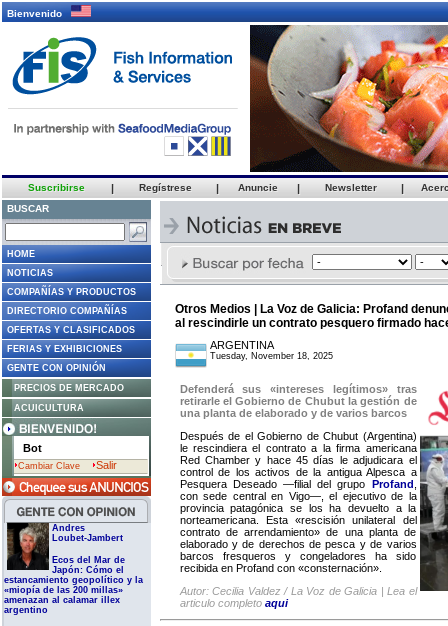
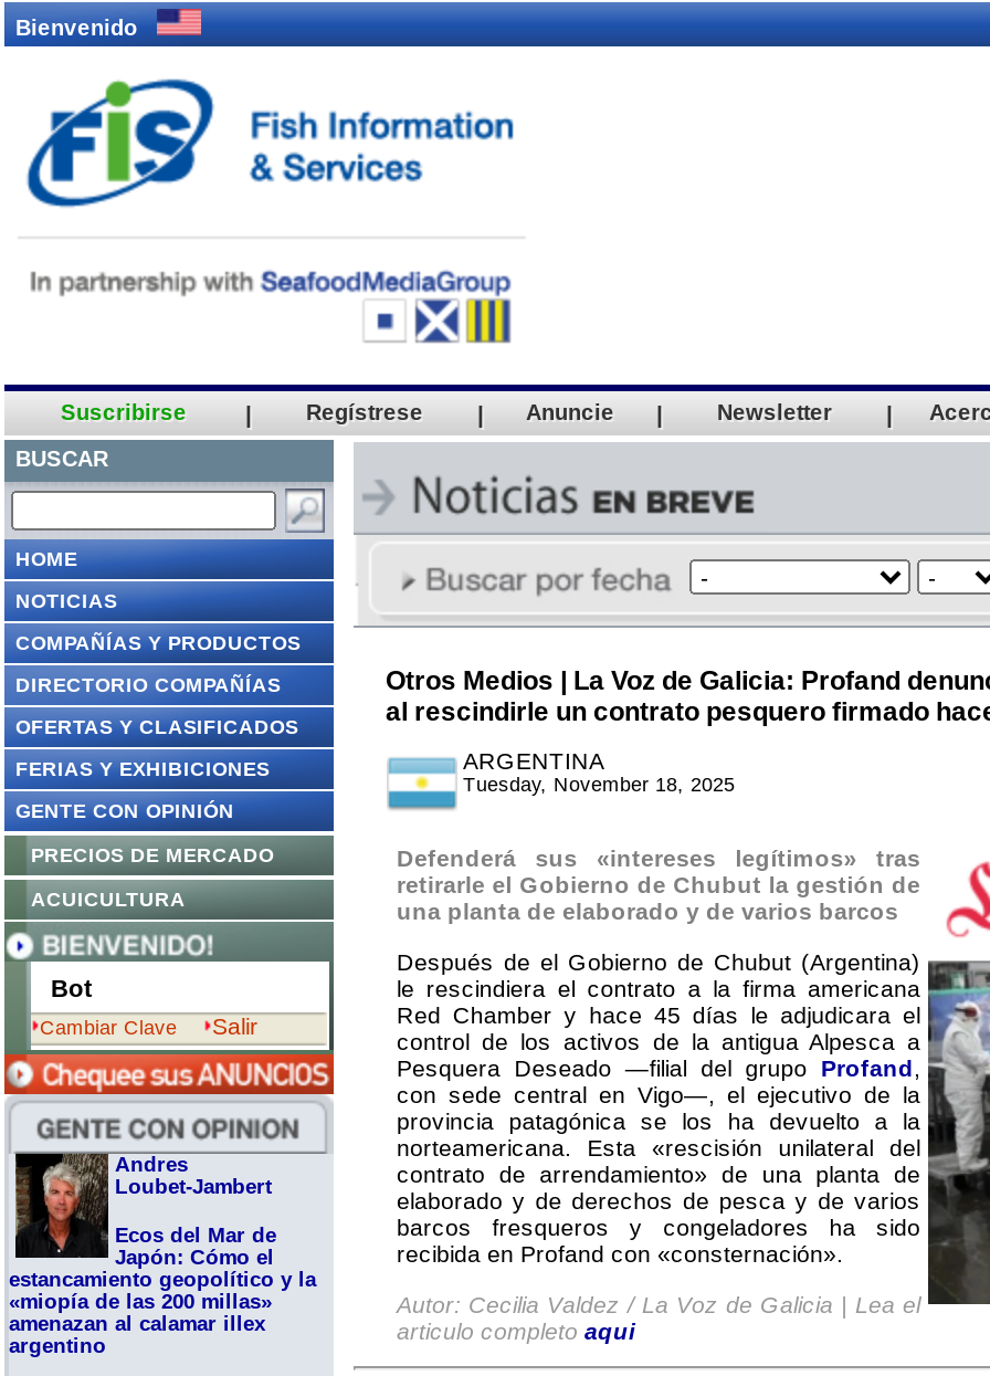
[249,24,445,173] [image] -> none

